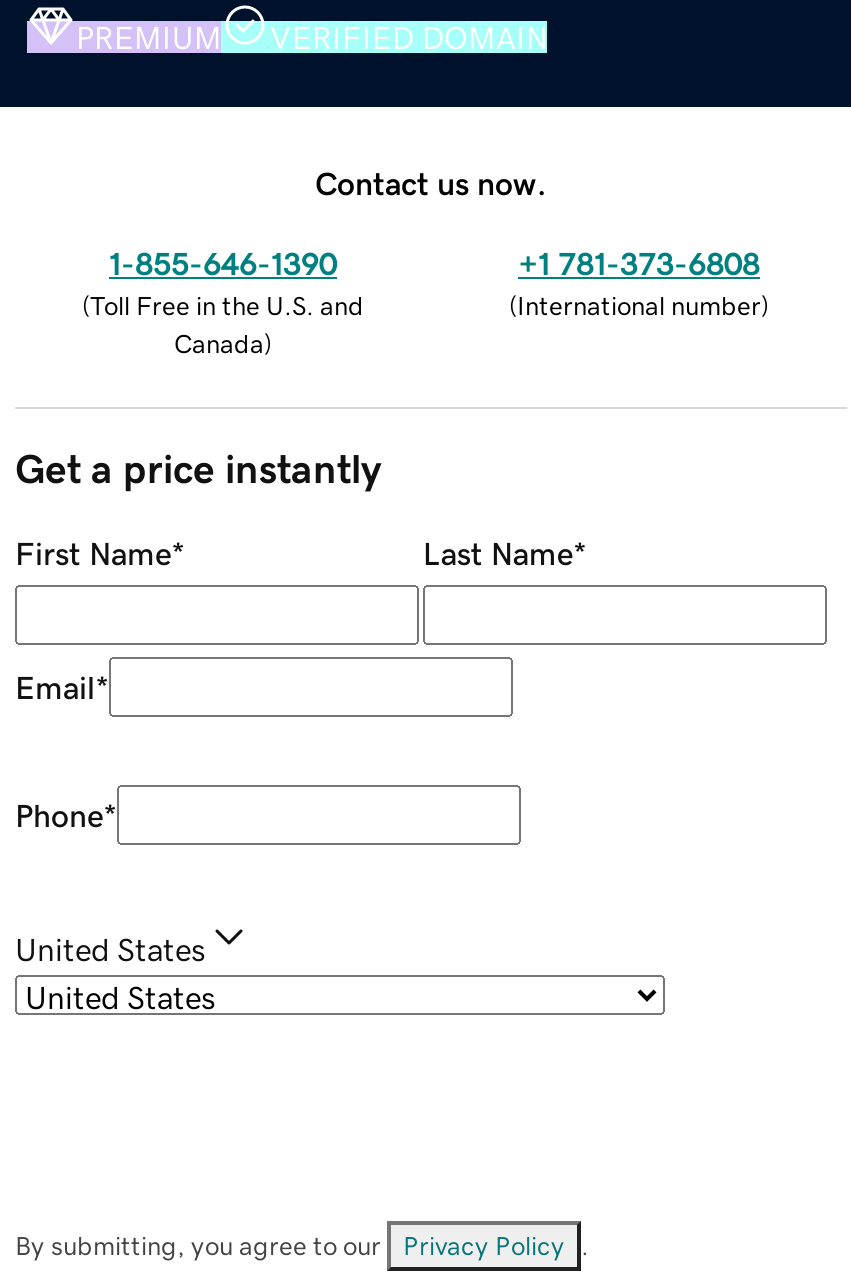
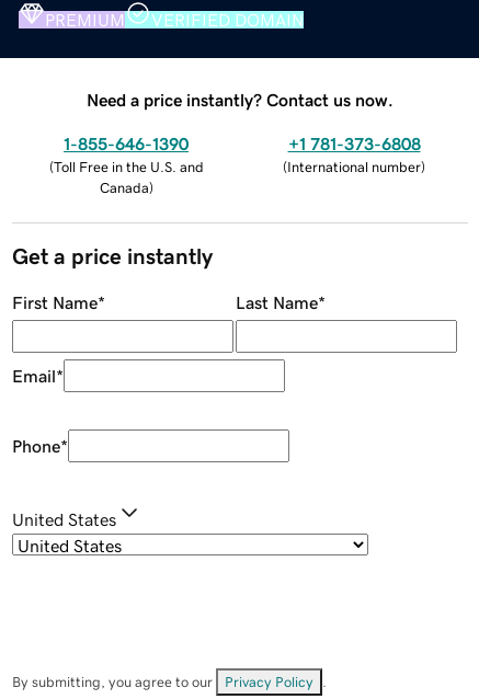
[315,166,547,198] Contact us now. -> [87,90,394,108] Need a price instantly? Contact us now.

